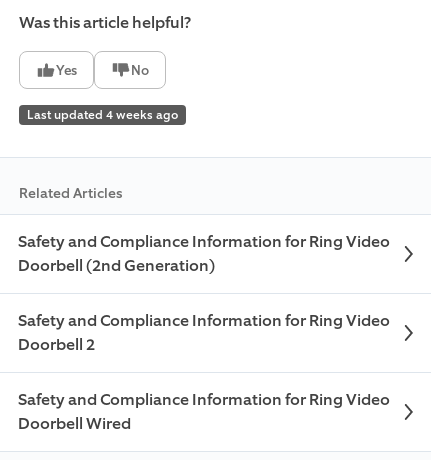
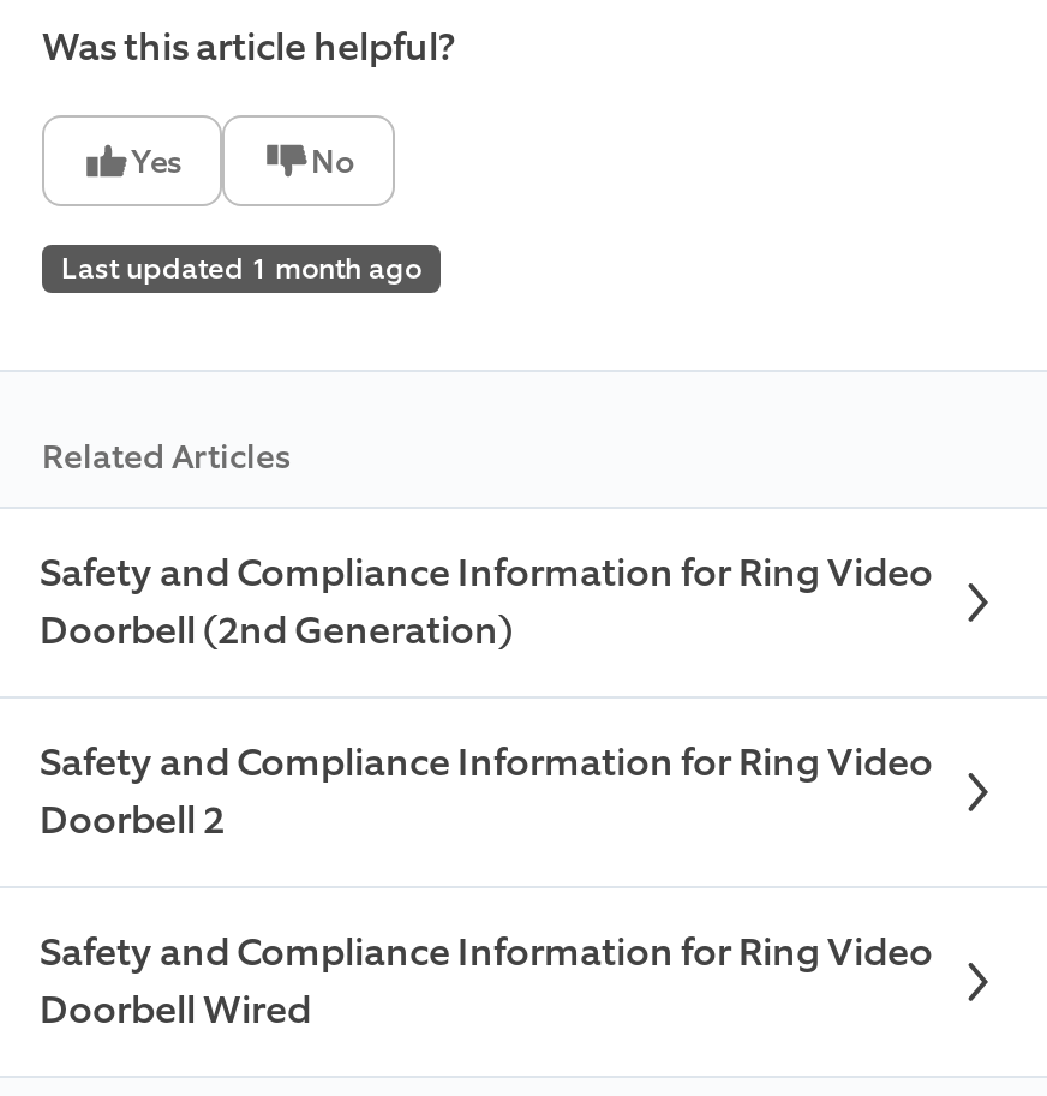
[27,107,178,123] Last updated 4 weeks ago -> [61,250,421,289] Last updated 1 month ago

